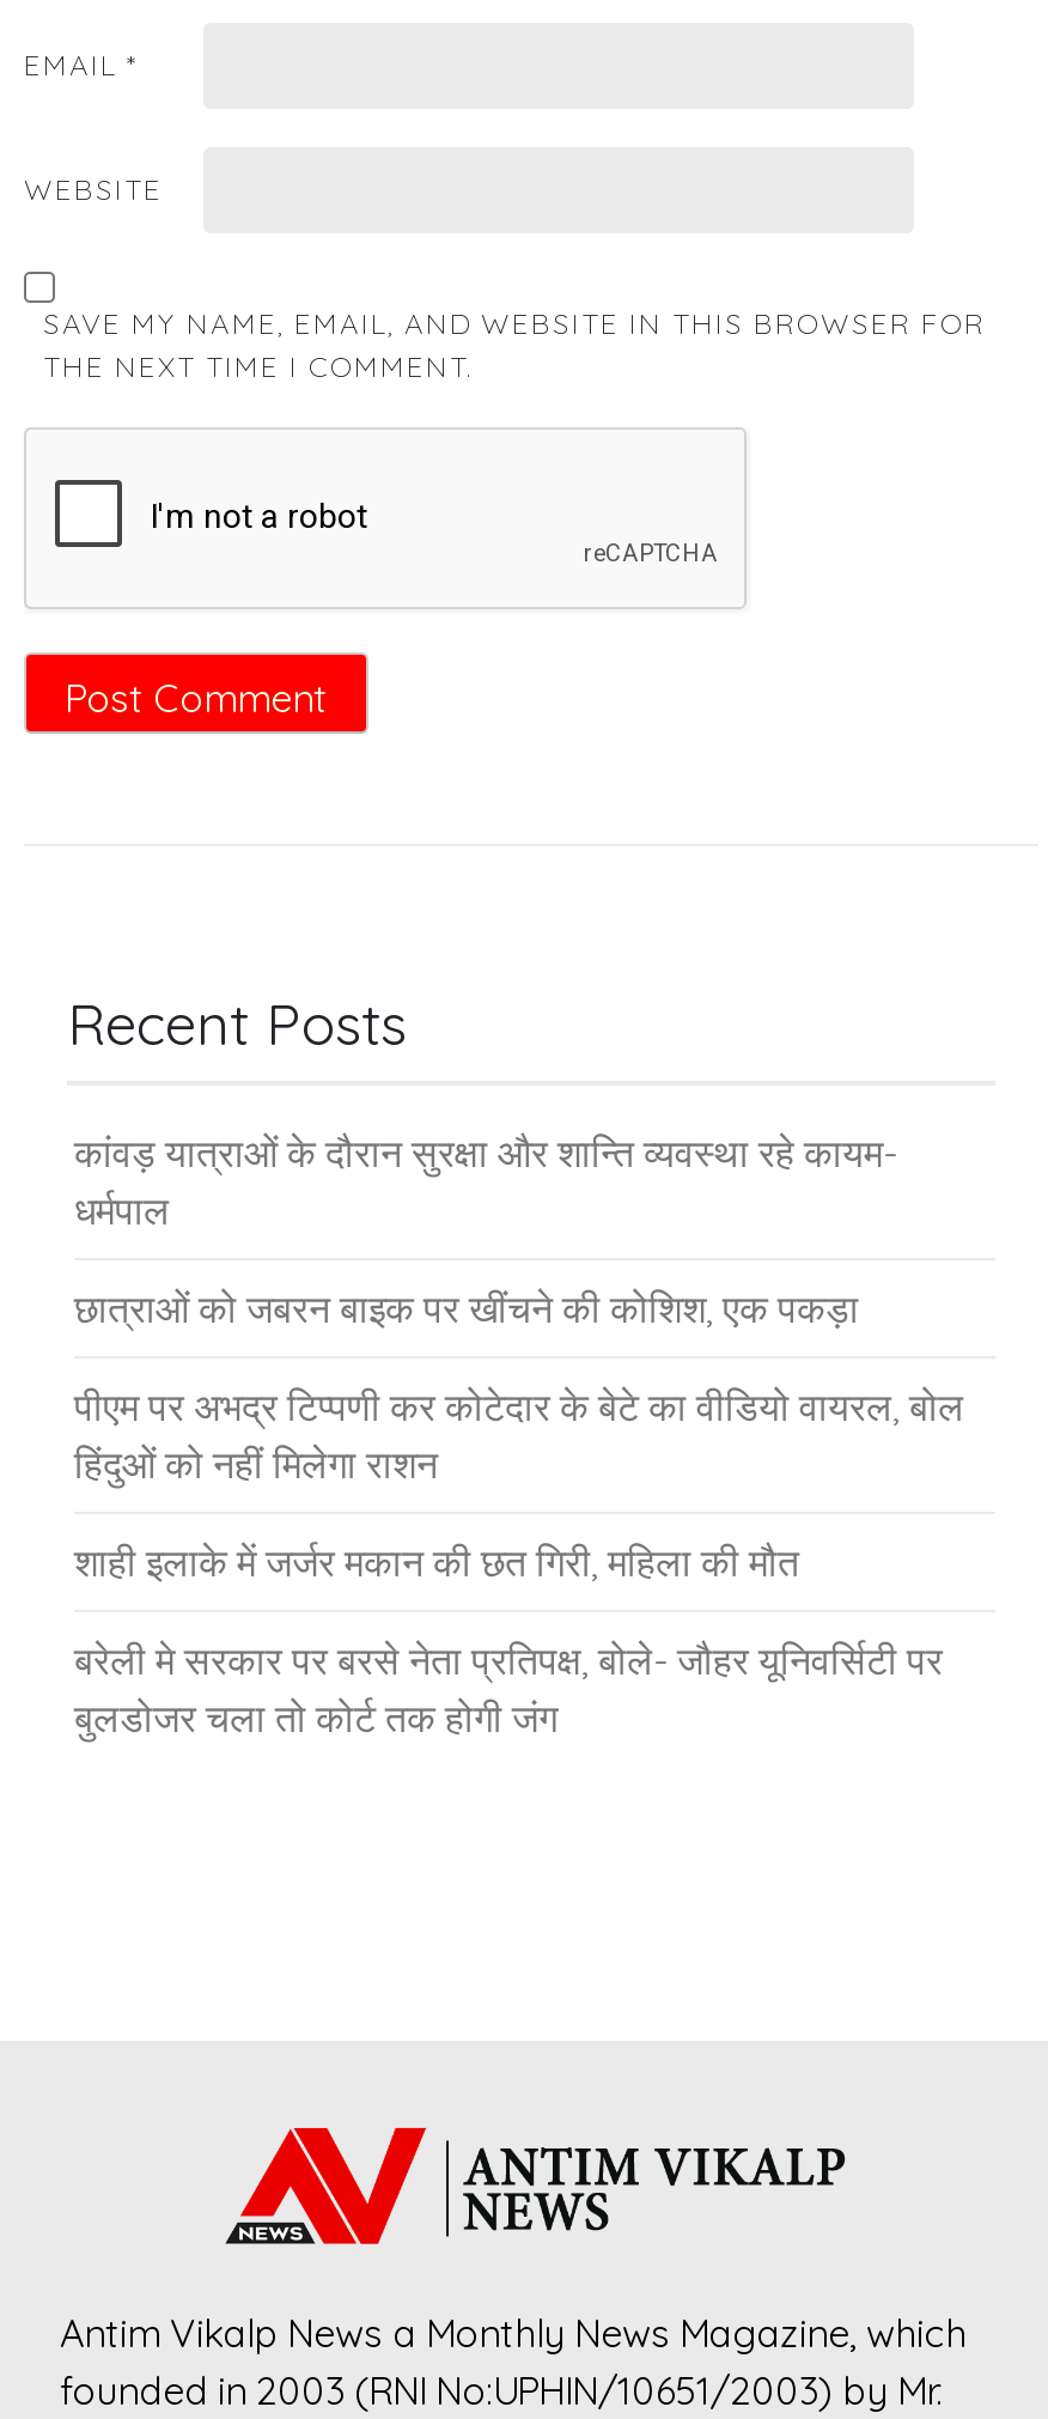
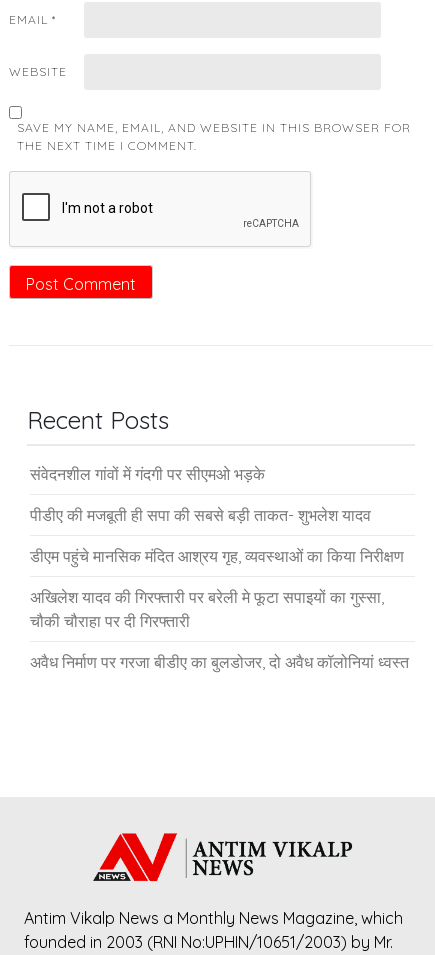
[74,1129,897,1235] कांवड़ यात्राओं के दौरान सुरक्षा और शान्ति व्यवस्था रहे कायम- | धर्मपाल -> [30,464,265,484] संवेदनशील गांवों में गंदगी पर सीएमओ भड़के
[74,1285,859,1333] छात्राओं को जबरन बाइक पर खींचने की कोशिश, एक पकड़ा -> [30,505,371,525] पीडीए की मजबूती ही सपा की सबसे बड़ी ताकत- शुभलेश यादव
[74,1383,964,1488] पीएम पर अभद्र टिप्पणी कर कोटेदार के बेटे का वीडियो वायरल, बोल | हिंदुओं को नहीं मिलेगा राशन -> [30,546,404,566] डीएम पहुंचे मानसिक मंदित आश्रय गृह, व्यवस्थाओं का किया निरीक्षण
[74,1539,799,1586] शाही इलाके में जर्जर मकान की छत गिरी, महिला की मौत -> [30,587,384,631] अखिलेश यादव की गिरफ्तारी पर बरेली मे फूटा सपाइयों का गुस्सा, | चौकी चौराहा पर दी गिरफ्तारी
[74,1637,943,1742] बरेली मे सरकार पर बरसे नेता प्रतिपक्ष, बोले- जौहर यूनिवर्सिटी पर | बुलडोजर चला तो कोर्ट तक होगी जंग -> [30,652,409,672] अवैध निर्माण पर गरजा बीडीए का बुलडोजर, दो अवैध कॉलोनियां ध्वस्त

